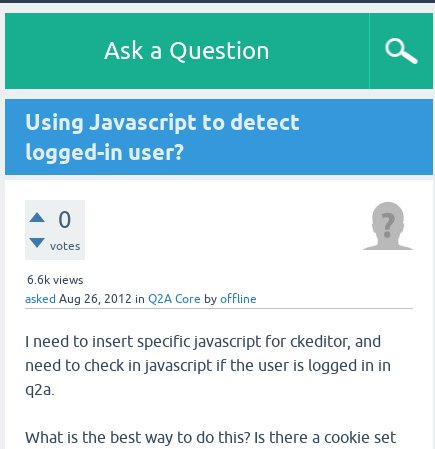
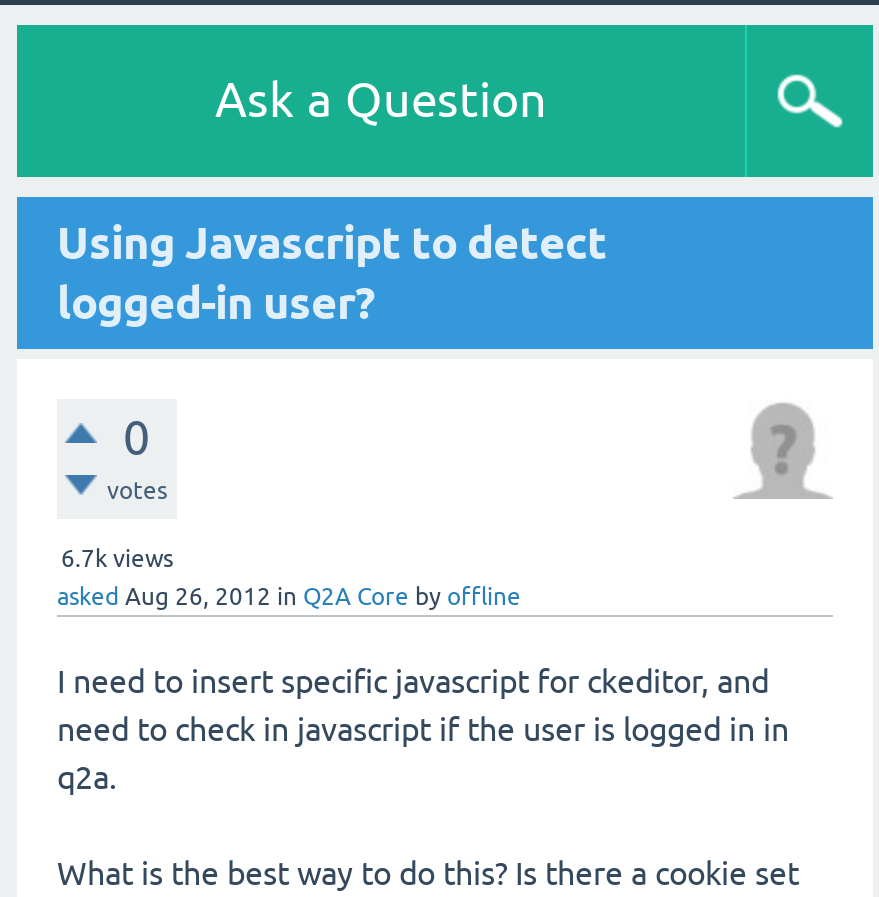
[27,273,83,287] 6.6k views -> [61,545,173,573] 6.7k views

